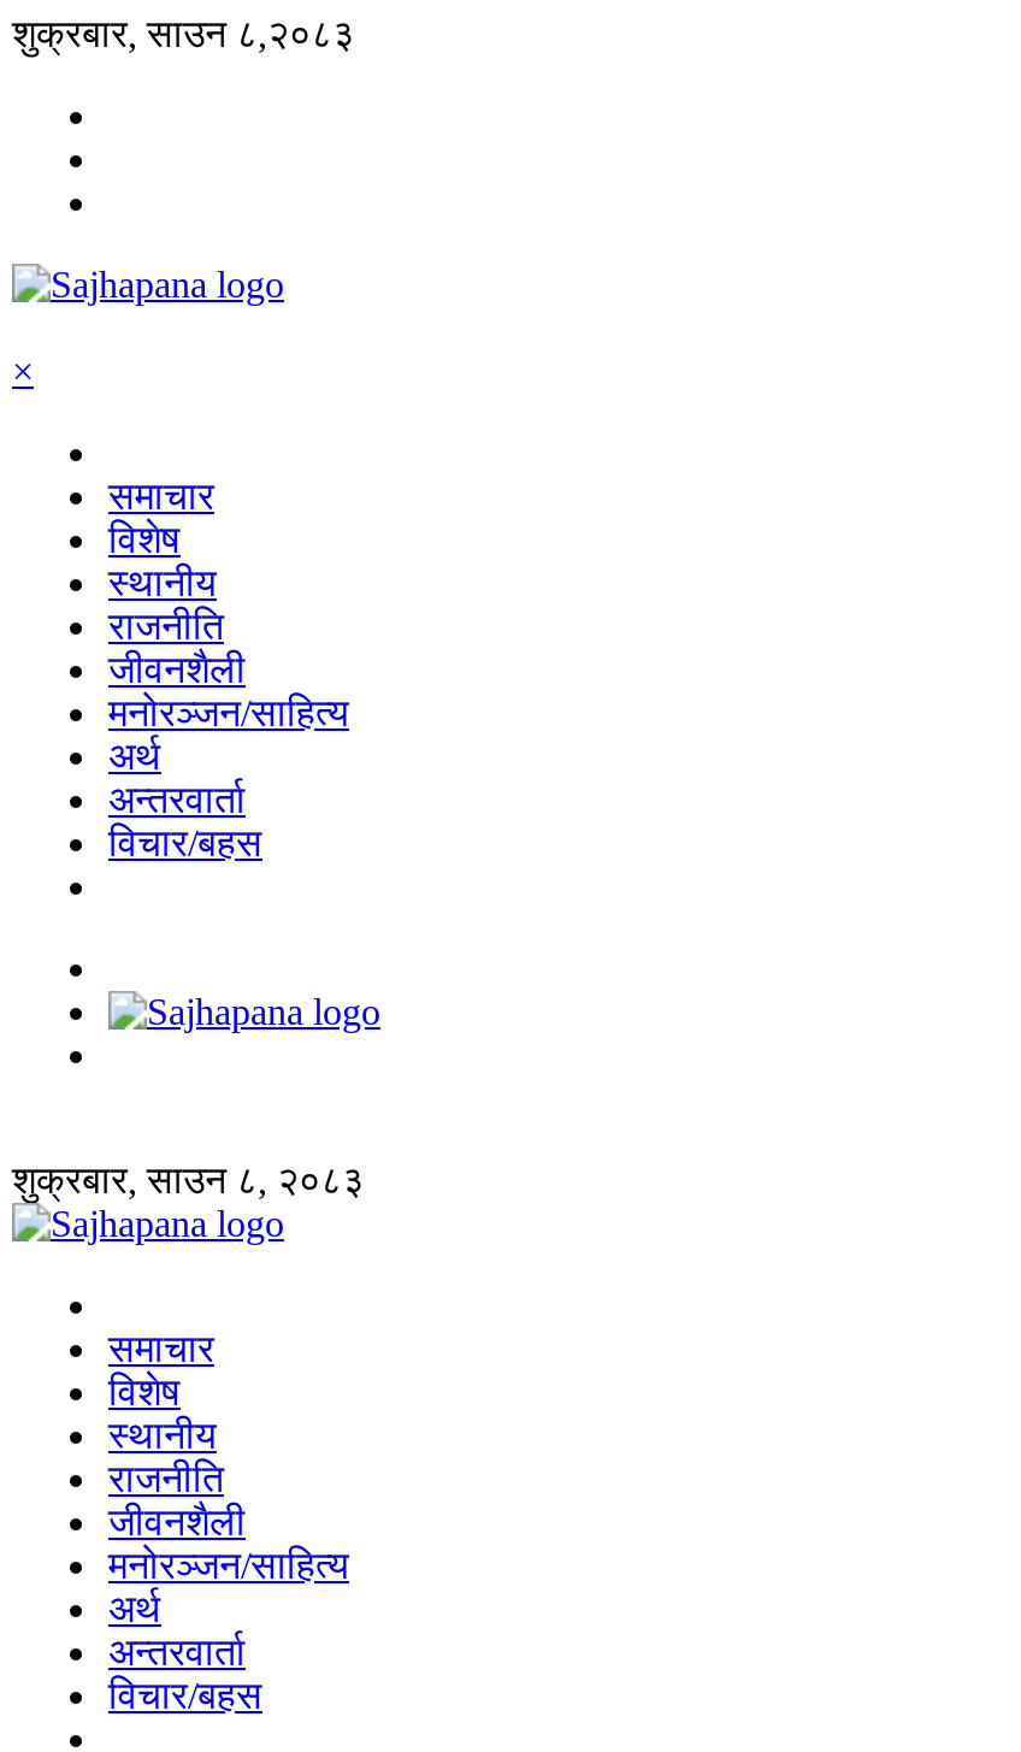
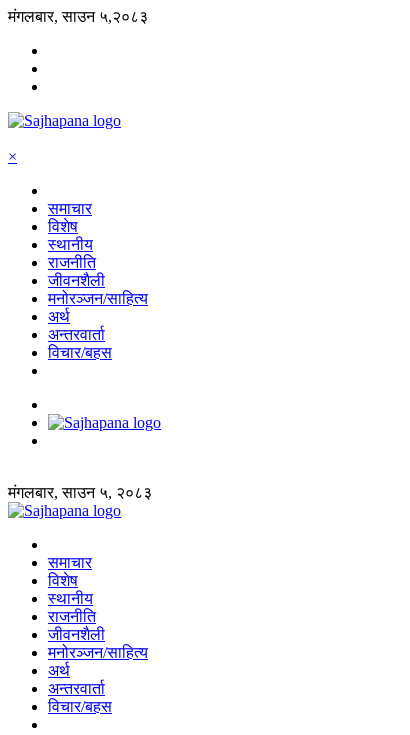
[12,13,354,54] शुक्रबार, साउन ८,२०८३ -> [8,8,148,25] मंगलबार, साउन ५,२०८३
[12,1160,364,1201] शुक्रबार, साउन ८, २०८३ -> [8,484,152,501] मंगलबार, साउन ५, २०८३

